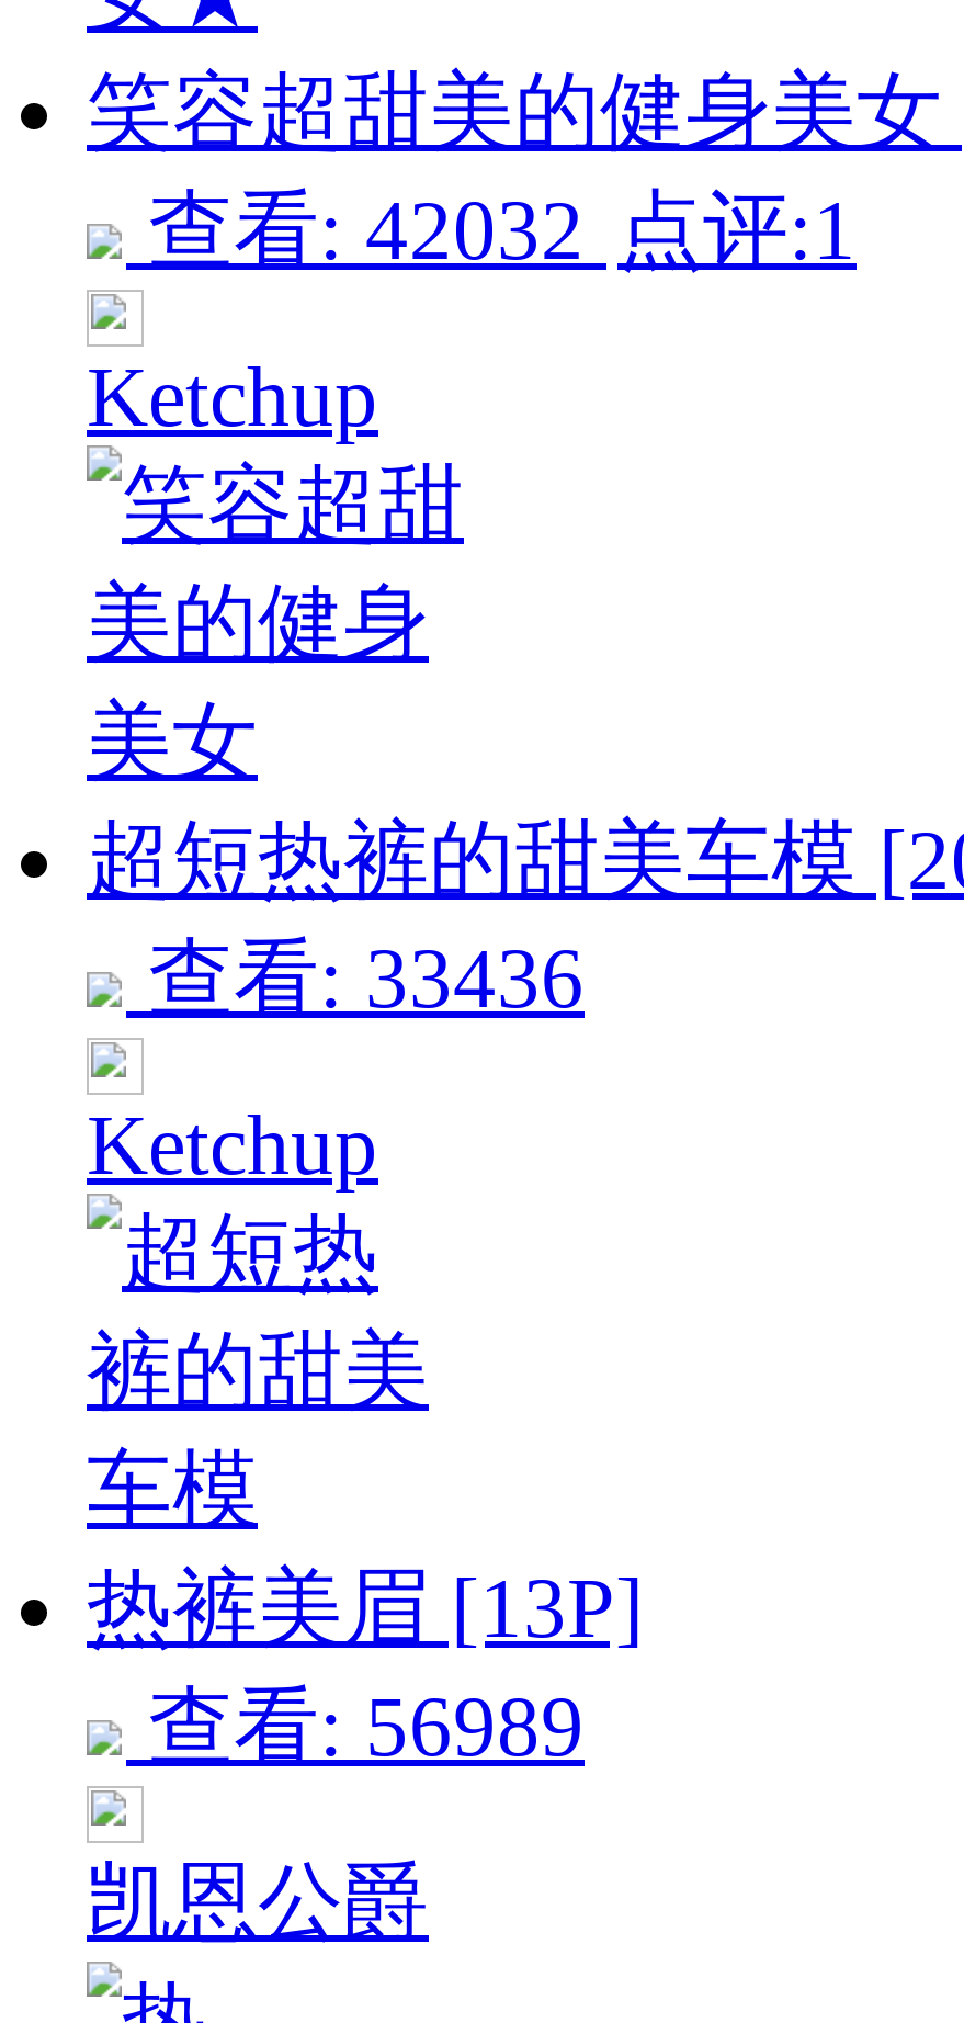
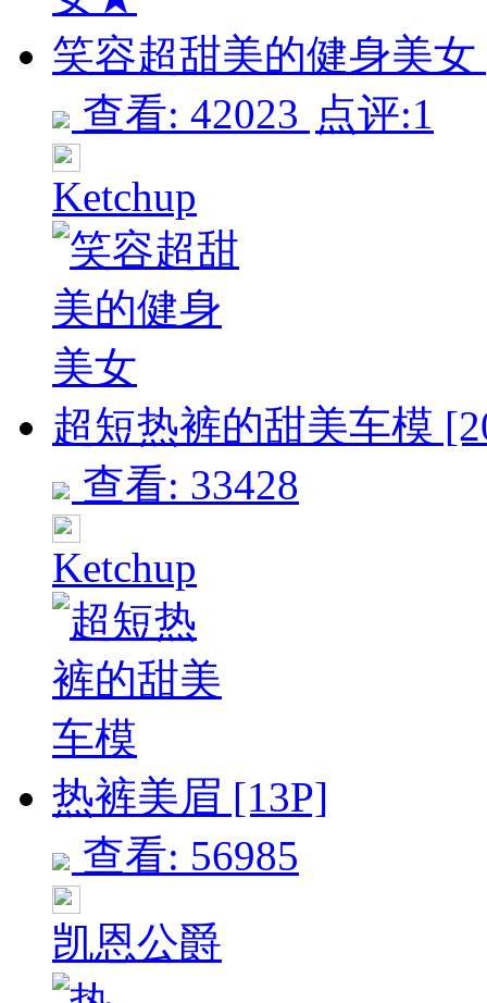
[148,182,857,276] 查看: 42032 点评:1 -> [83,90,434,137] 查看: 42023 点评:1
[148,930,585,1024] 查看: 33436 -> [83,461,299,508] 查看: 33428
[148,1678,585,1772] 查看: 56989 -> [83,832,299,879] 查看: 56985

